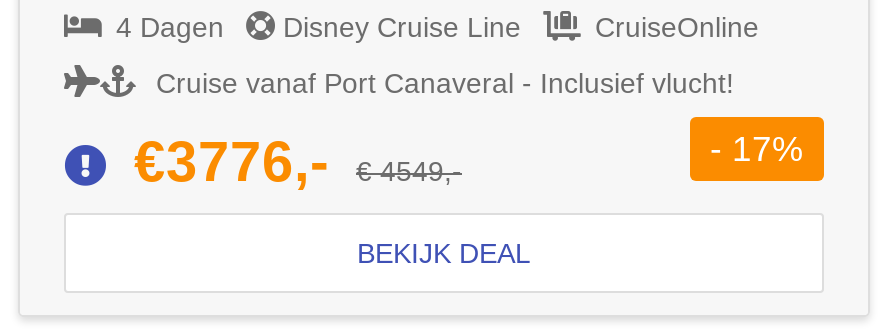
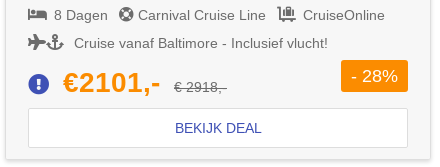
[116,11,521,43] 4 Dagen | Disney Cruise Line -> [54,7,265,23] 8 Dagen | Carnival Cruise Line
[156,67,734,99] Cruise vanaf Port Canaveral - Inclusief vlucht! -> [74,35,328,51] Cruise vanaf Baltimore - Inclusief vlucht!
[134,131,462,193] €3776,- | € 4549,- -> [63,67,227,98] €2101,- | € 2918,-
[710,129,804,169] - 17% -> [351,66,398,86] - 28%

